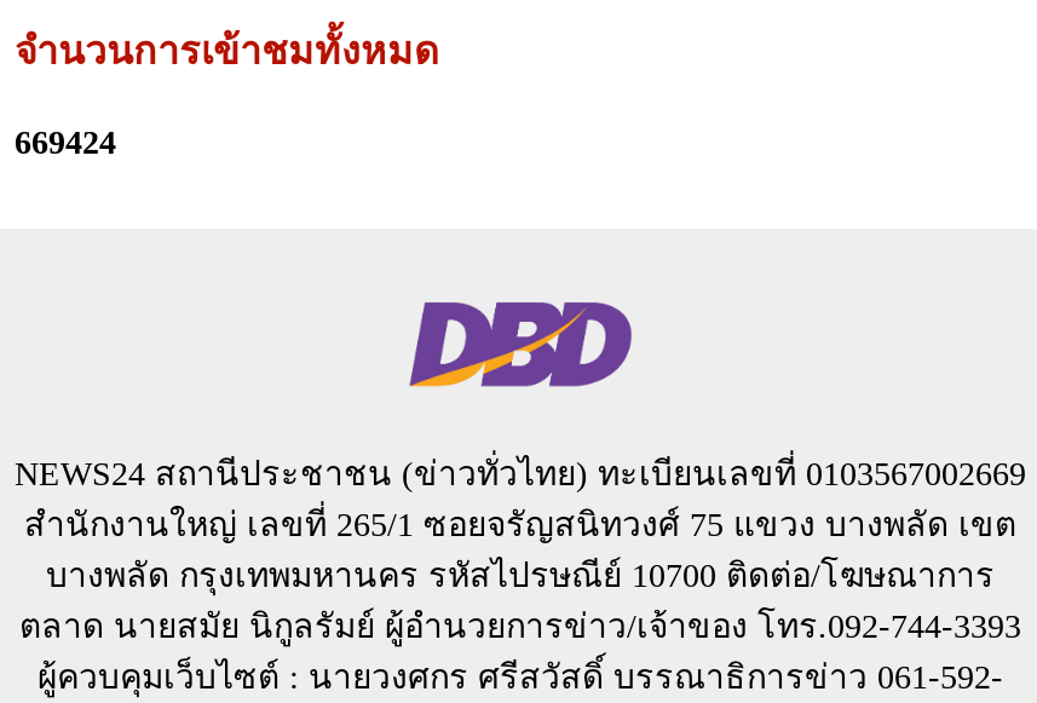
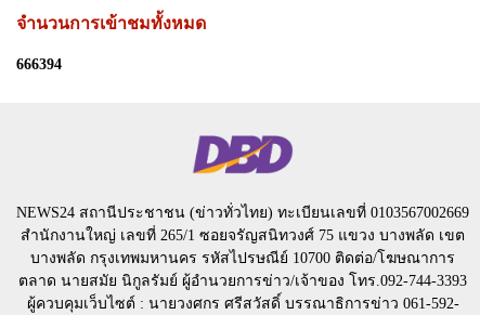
[15,125,116,161] 669424 -> [16,56,62,73] 666394

